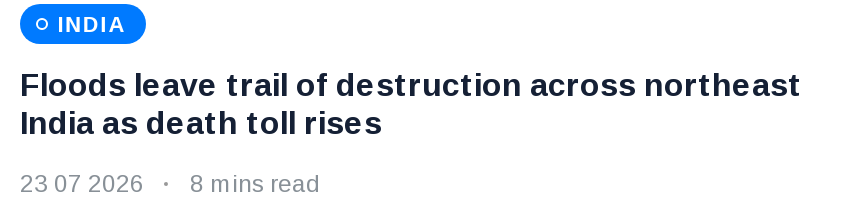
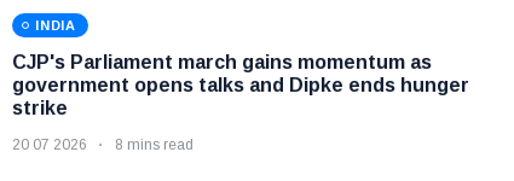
[20,68,802,140] Floods leave trail of destruction across northeast | India as death toll rises -> [12,52,469,118] CJP's Parliament march gains momentum as | government opens talks and Dipke ends hunger | strike
[20,170,320,198] 23 07 2026 8 mins read -> [12,136,194,153] 20 07 2026 8 mins read

